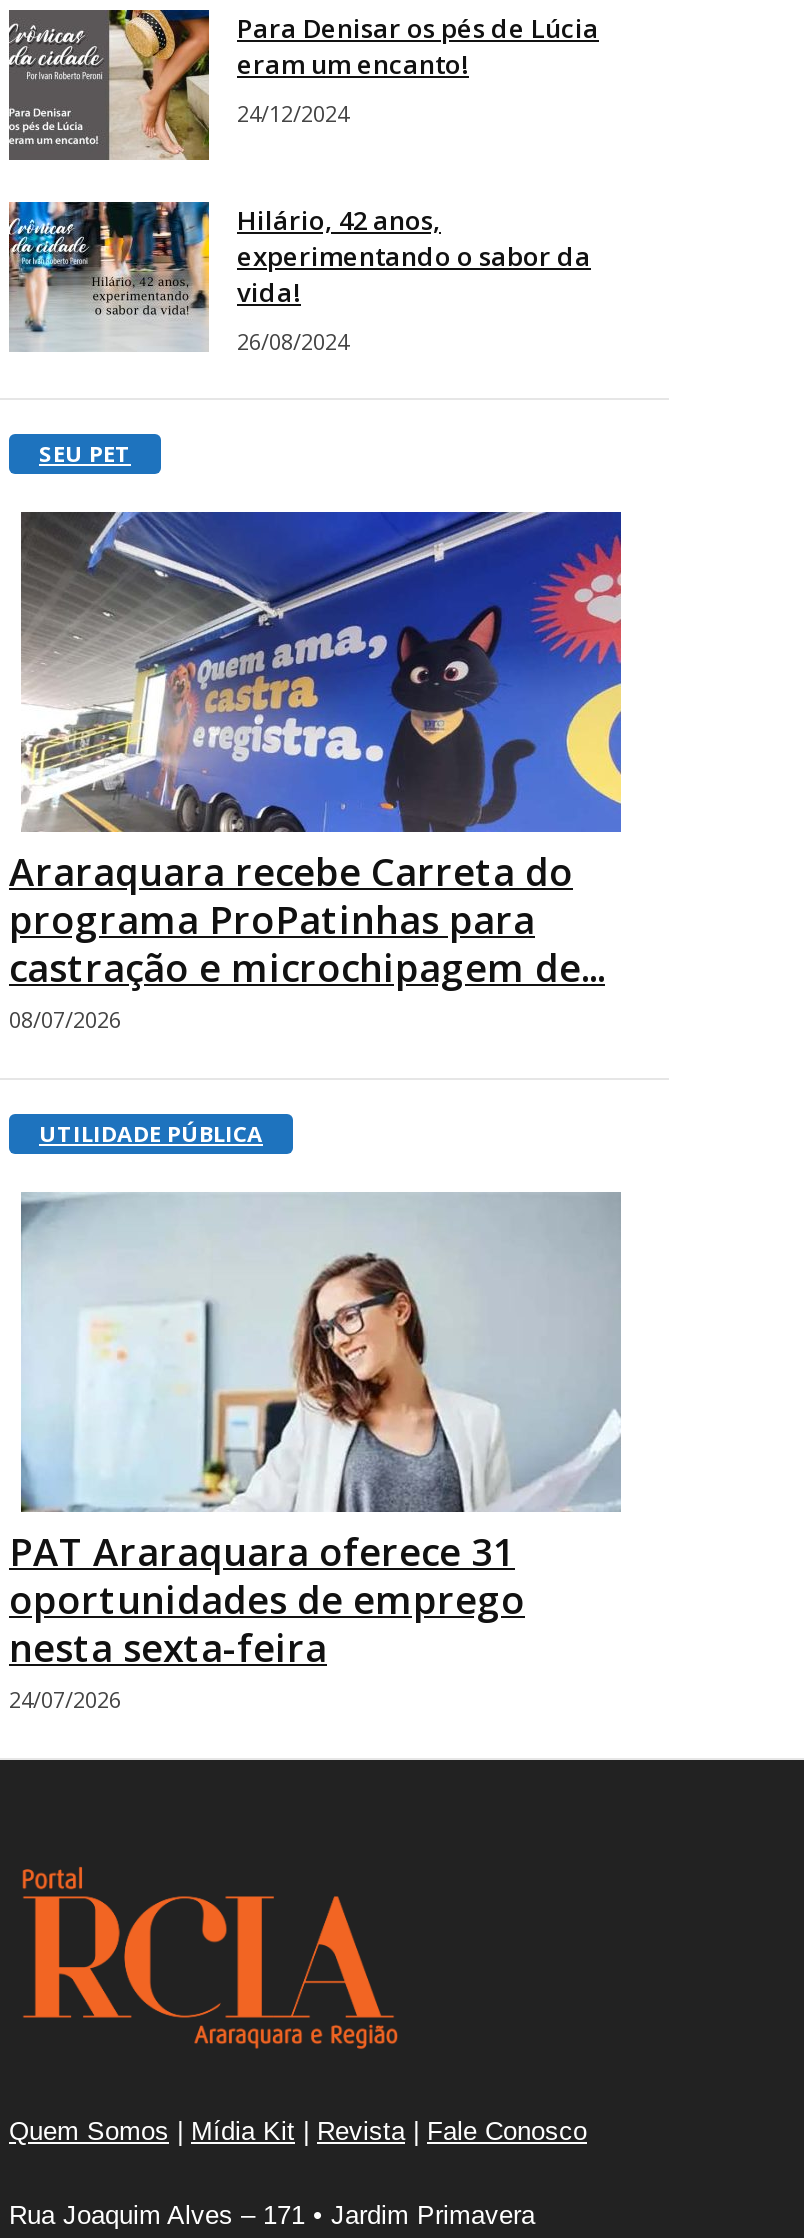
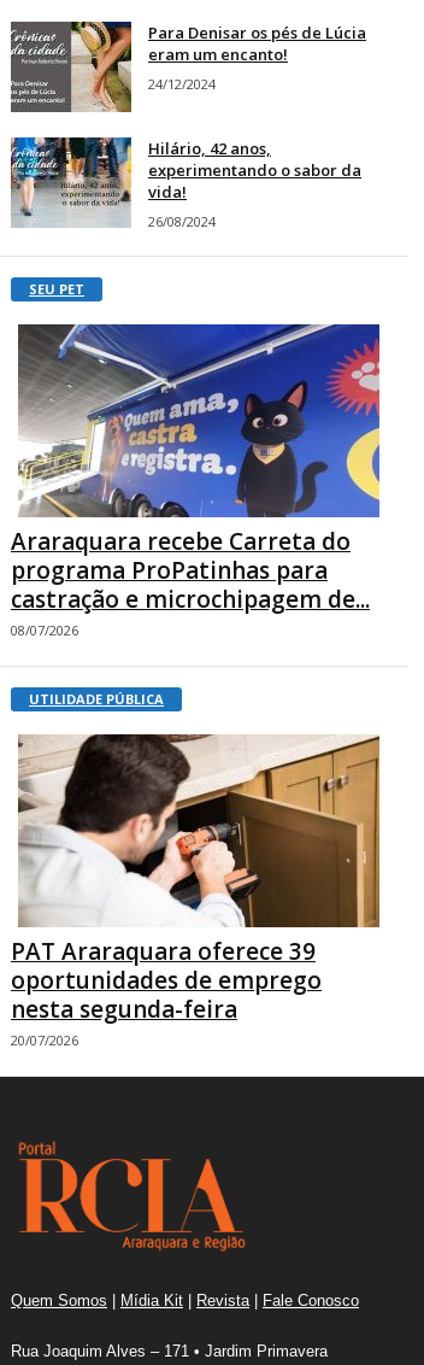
[9,1192,623,1578] [image] | PAT Araraquara oferece 31 -> [11,733,381,967] [image] | PAT Araraquara oferece 39
[9,1622,327,1674] nesta sexta-feira -> [11,994,237,1025] nesta segunda-feira
[9,1684,121,1714] 24/07/2026 -> [11,1031,78,1049] 20/07/2026

